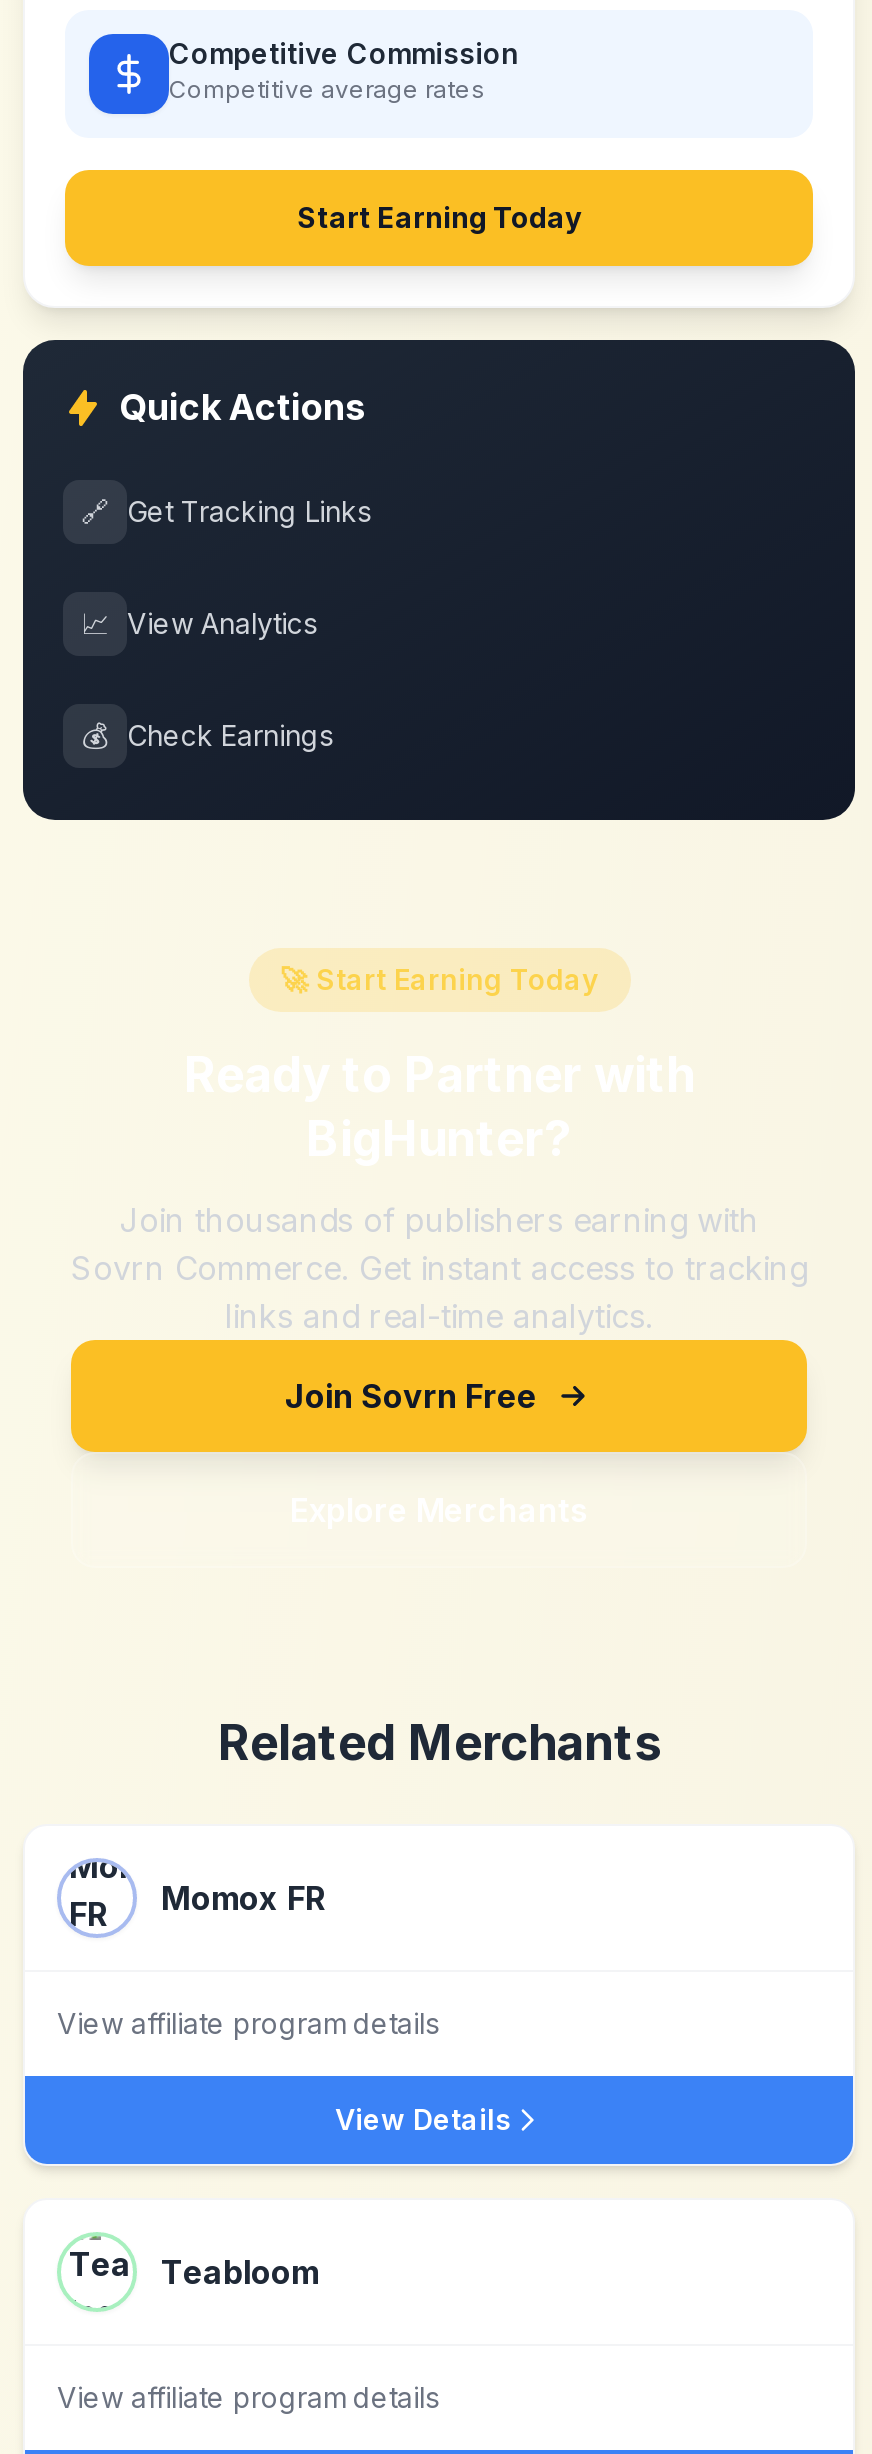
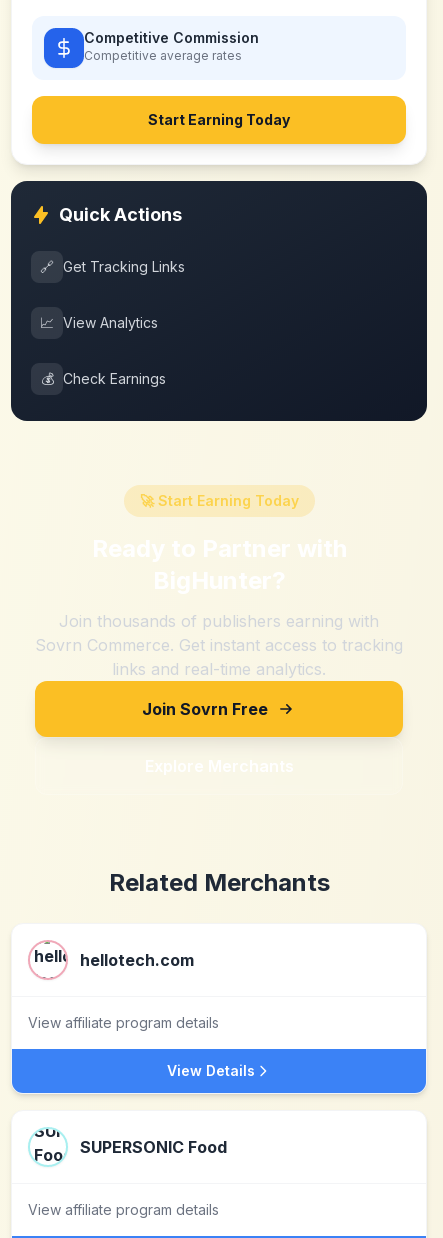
[57,1858,325,1938] [image] | Momox FR -> [28,940,194,980] [image] | hellotech.com
[57,2236,319,2312] [image] | Teabloom -> [28,1129,227,1162] [image] | SUPERSONIC Food

